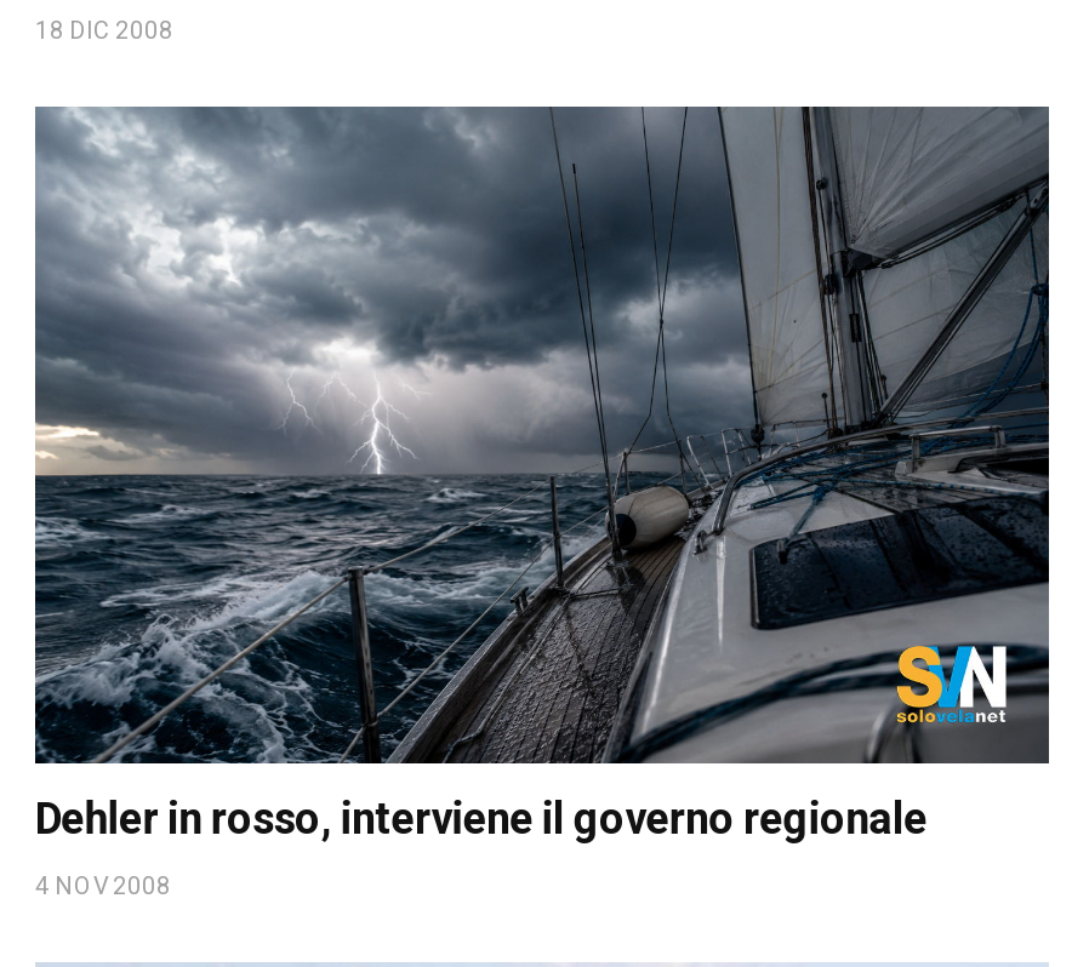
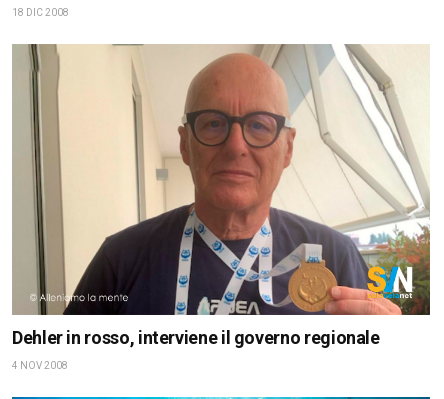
[35,104,1051,766] [image] -> [12,44,431,316] [image]

